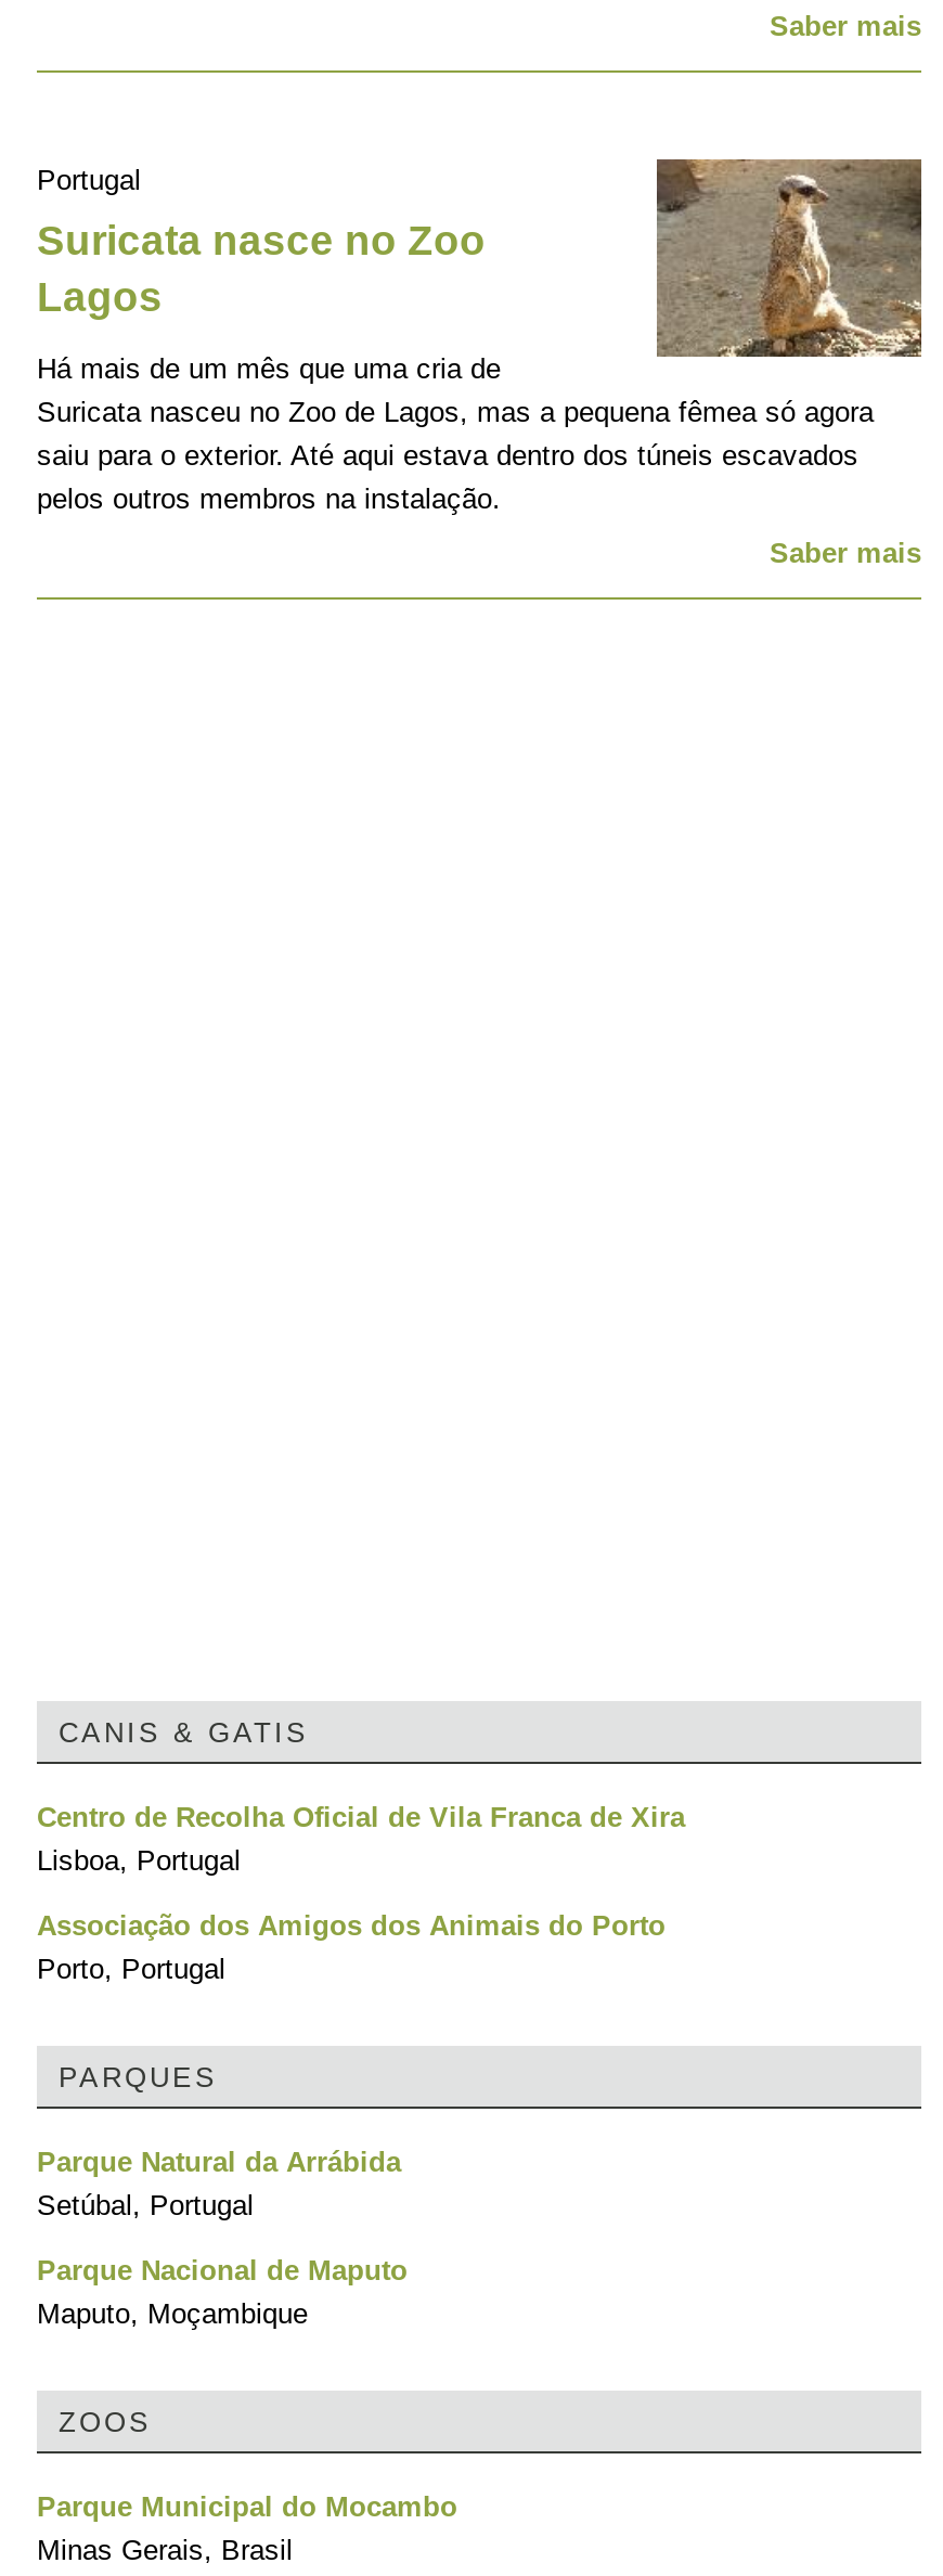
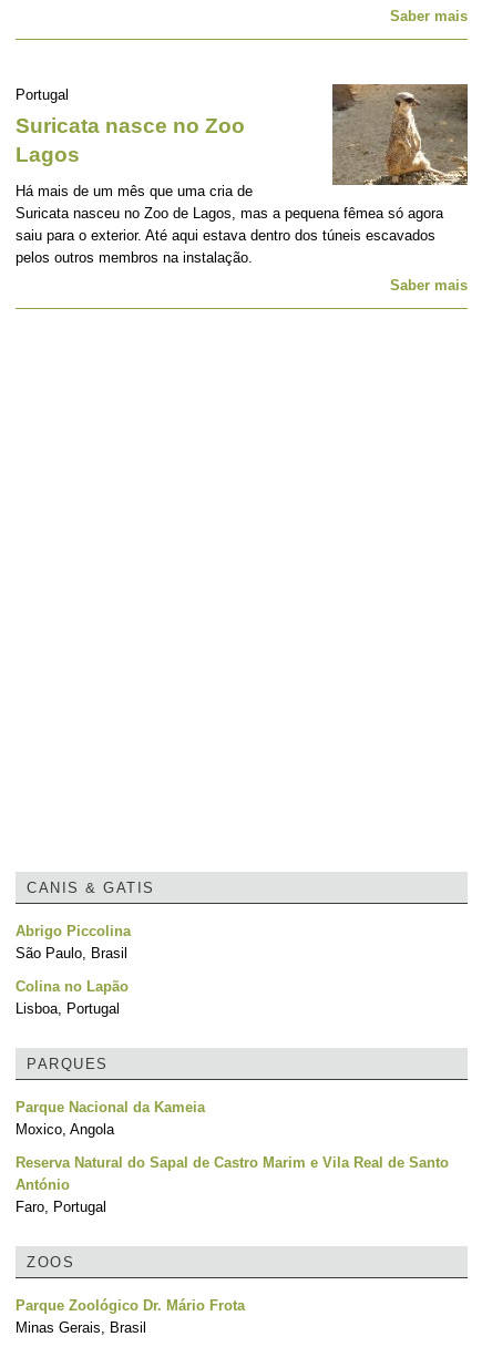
[37,1801,685,1833] Centro de Recolha Oficial de Vila Franca de Xira -> [16,923,131,995] Abrigo Piccolina | São Paulo, Brasil | Colina no Lapão
moved [37,1844,241,1877] -> [16,1000,120,1017]: Lisboa, Portugal
[37,1909,666,1985] Associação dos Amigos dos Animais do Porto | Porto, Portugal -> none
[37,2146,401,2221] Parque Natural da Arrábida | Setúbal, Portugal -> [16,1099,205,1138] Parque Nacional da Kameia | Moxico, Angola
[37,2254,408,2330] Parque Nacional de Maputo | Maputo, Moçambique -> [16,1154,449,1215] Reserva Natural do Sapal de Castro Marim e Vila Real de Santo | António | Faro, Portugal
[37,2490,457,2523] Parque Municipal do Mocambo -> [16,1297,245,1314] Parque Zoológico Dr. Mário Frota

